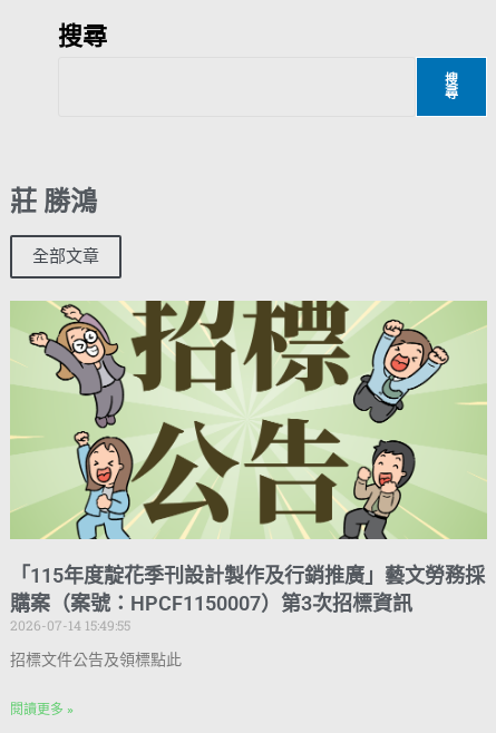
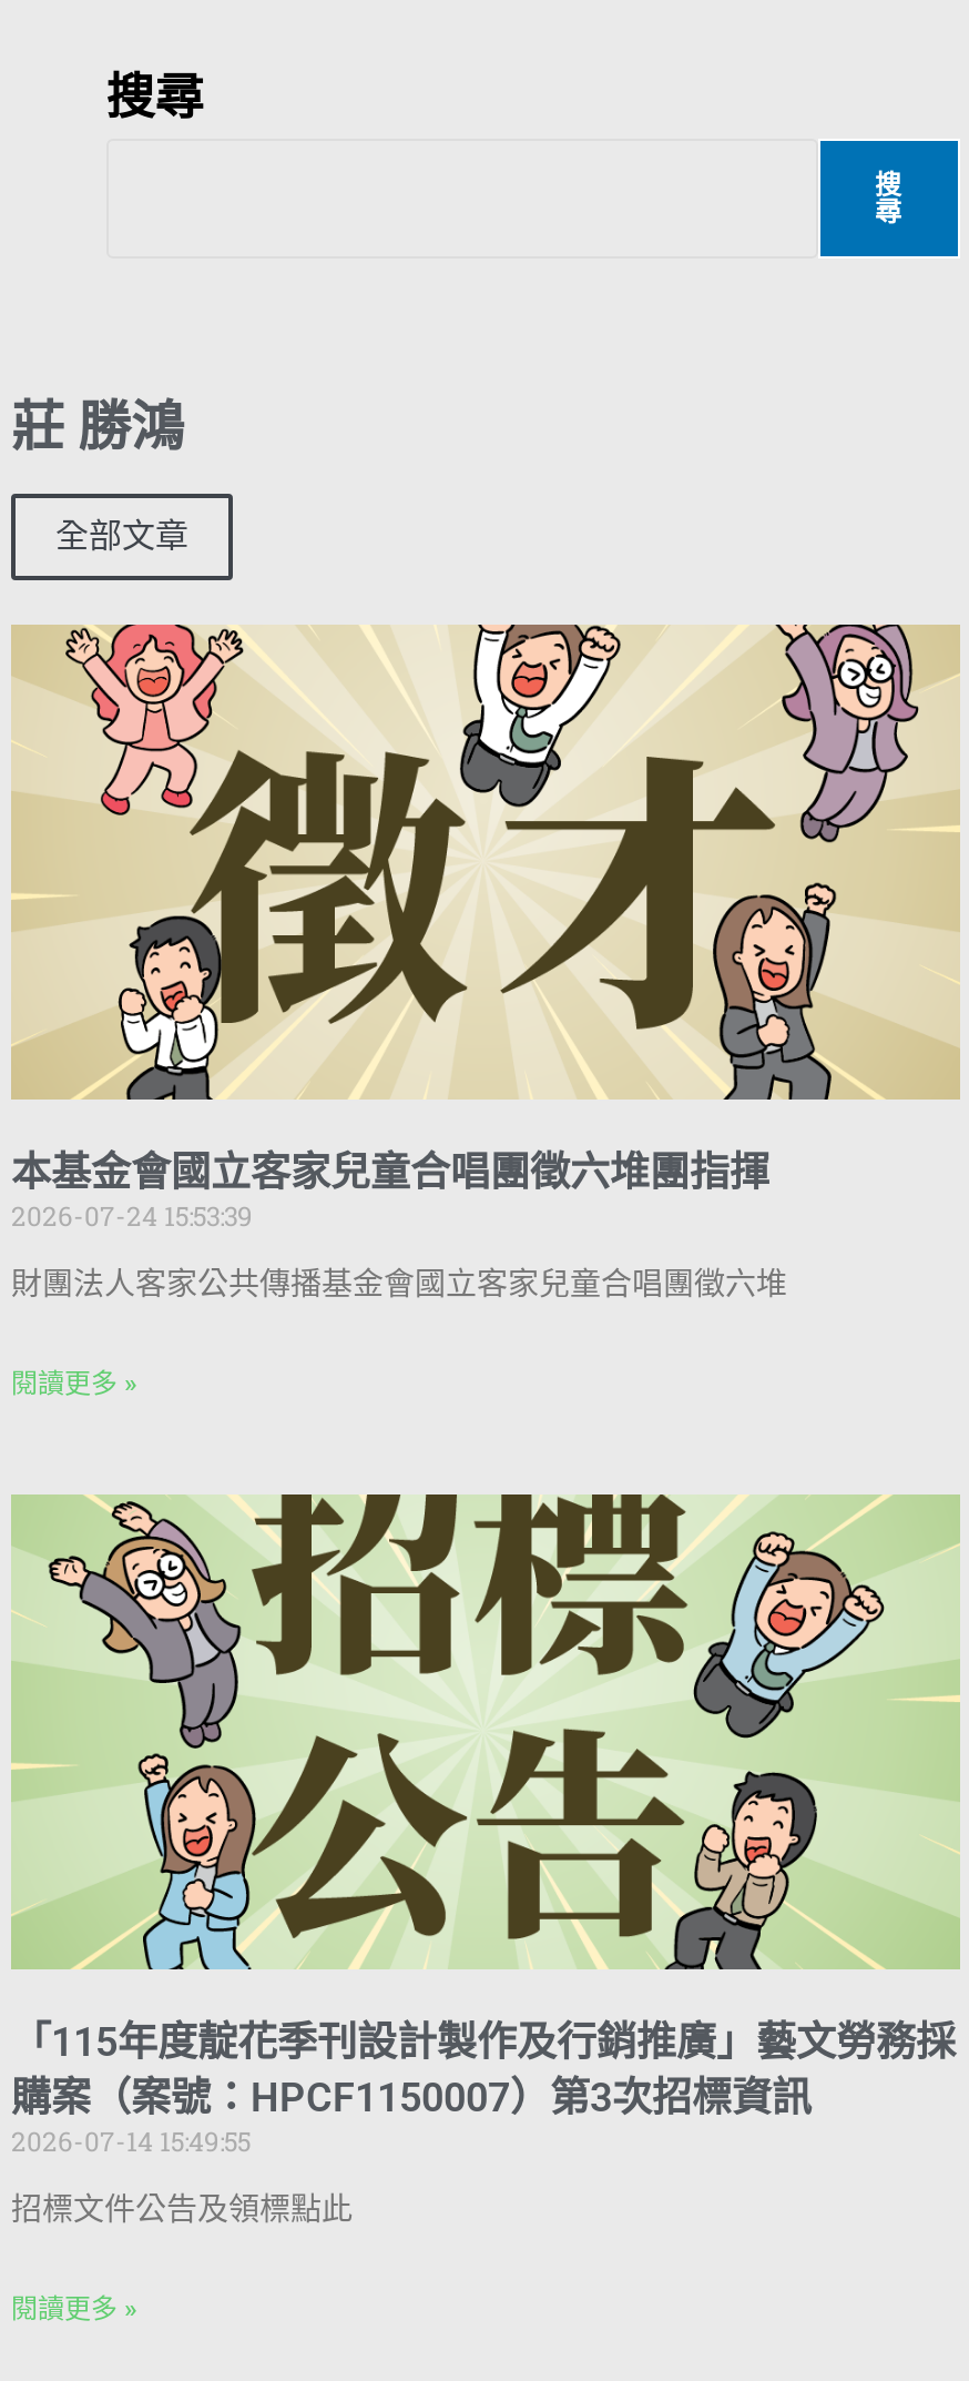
none -> [11,622,956,1400] [image] | 本基金會國立客家兒童合唱團徵六堆團指揮 | 2026-07-24 15:53:39 | 財團法人客家公共傳播基金會國立客家兒童合唱團徵六堆 | 閱讀更多 »

